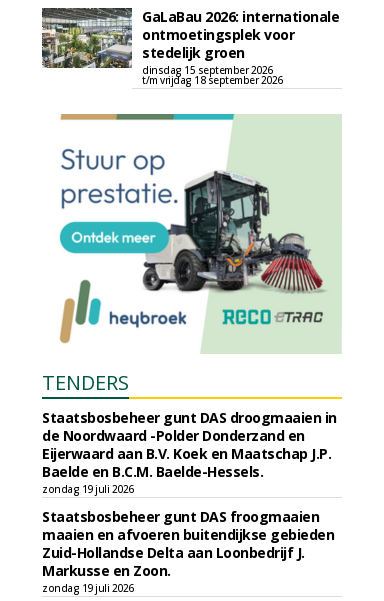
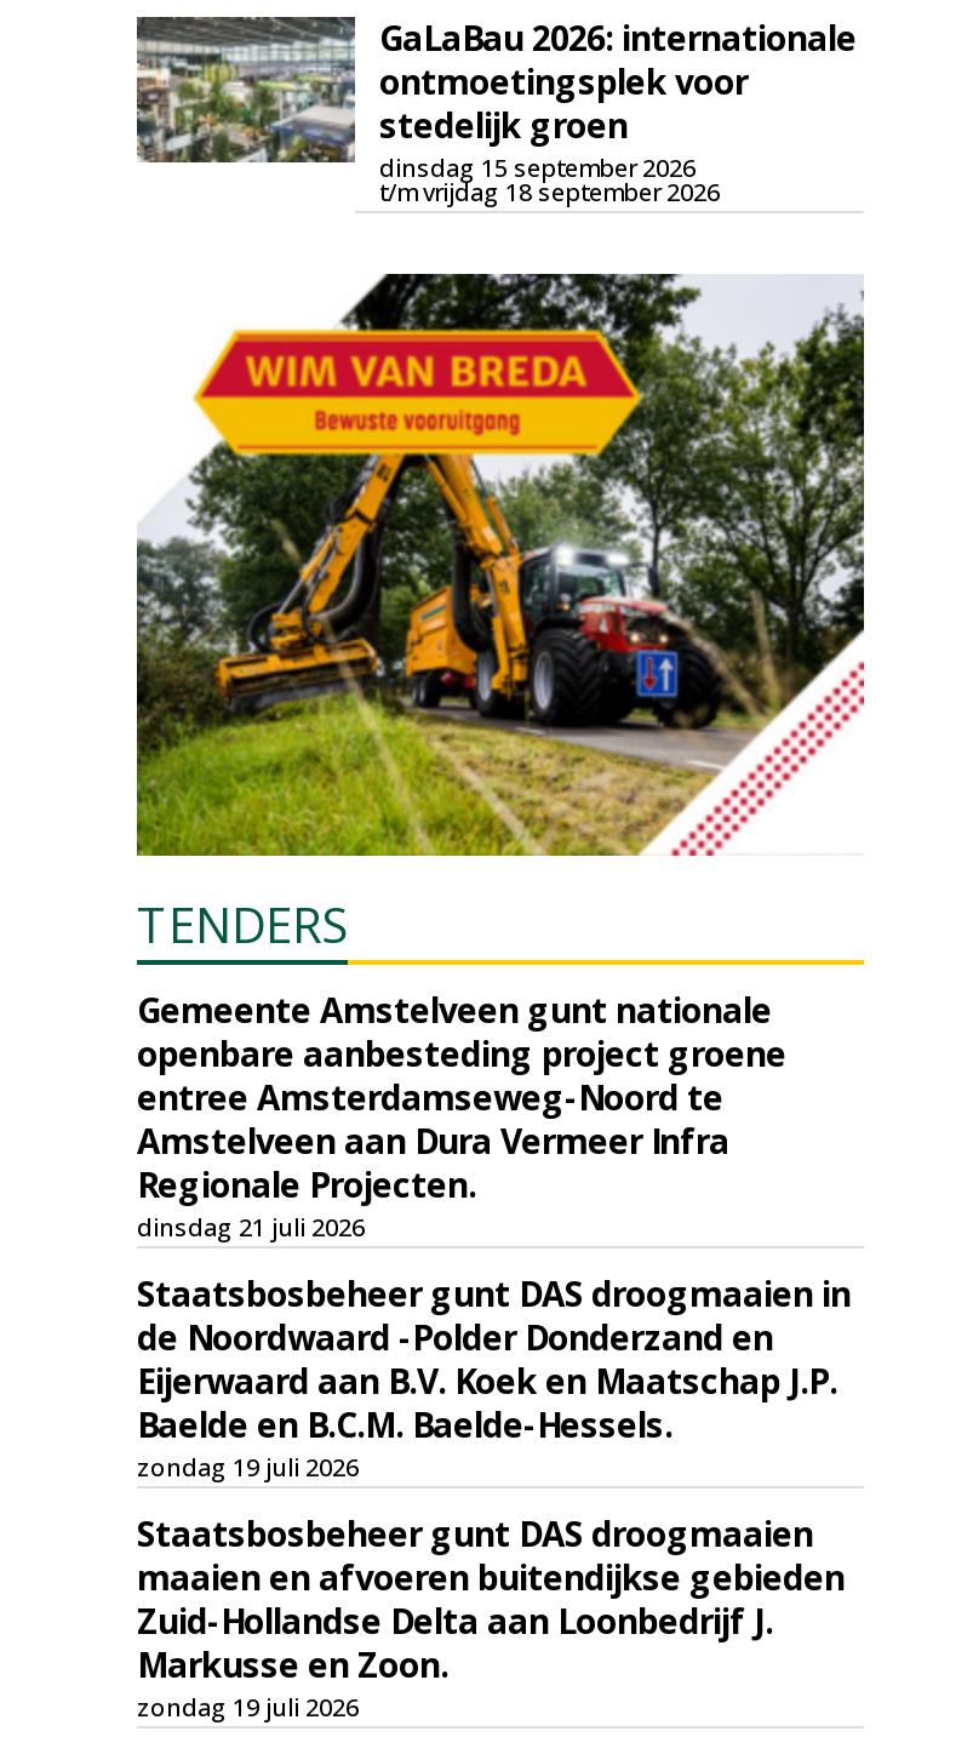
[42,113,342,354] [image] -> [134,272,866,858] [image]
none -> [137,987,786,1244] Gemeente Amstelveen gunt nationale | openbare aanbesteding project groene | entree Amsterdamseweg-Noord te | Amstelveen aan Dura Vermeer Infra | Regionale Projecten. | dinsdag 21 juli 2026
[42,507,319,526] Staatsbosbeheer gunt DAS froogmaaien -> [137,1510,813,1556] Staatsbosbeheer gunt DAS droogmaaien

